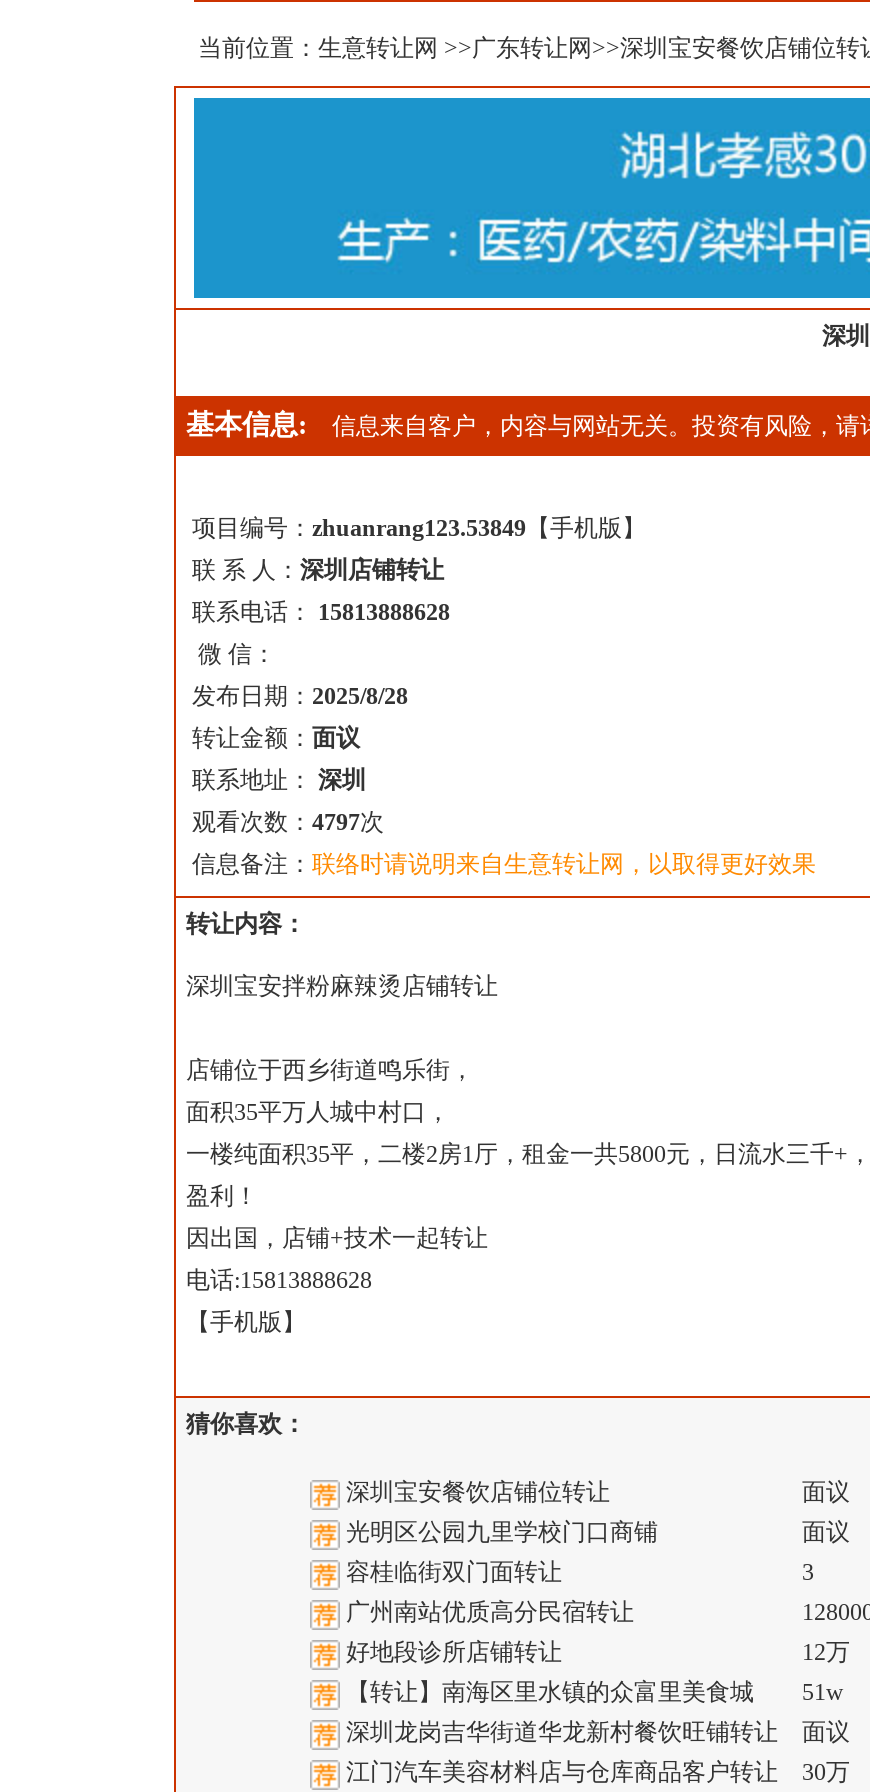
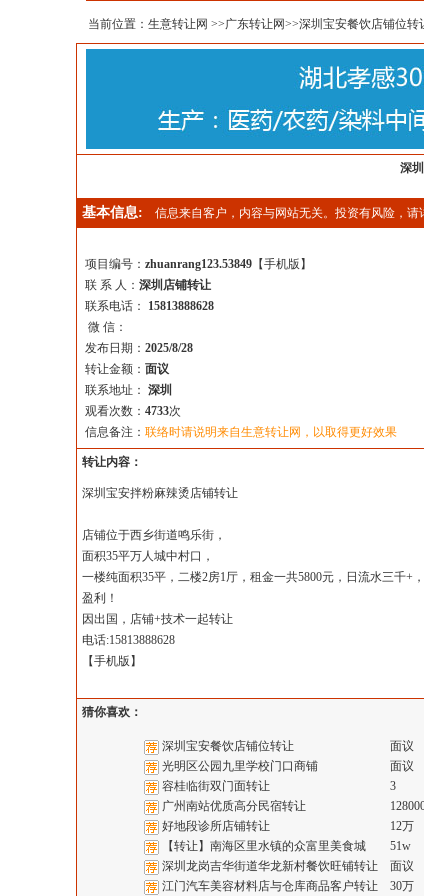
[186,808,384,836] 观看次数：4797次 -> [82,404,181,418] 观看次数：4733次

